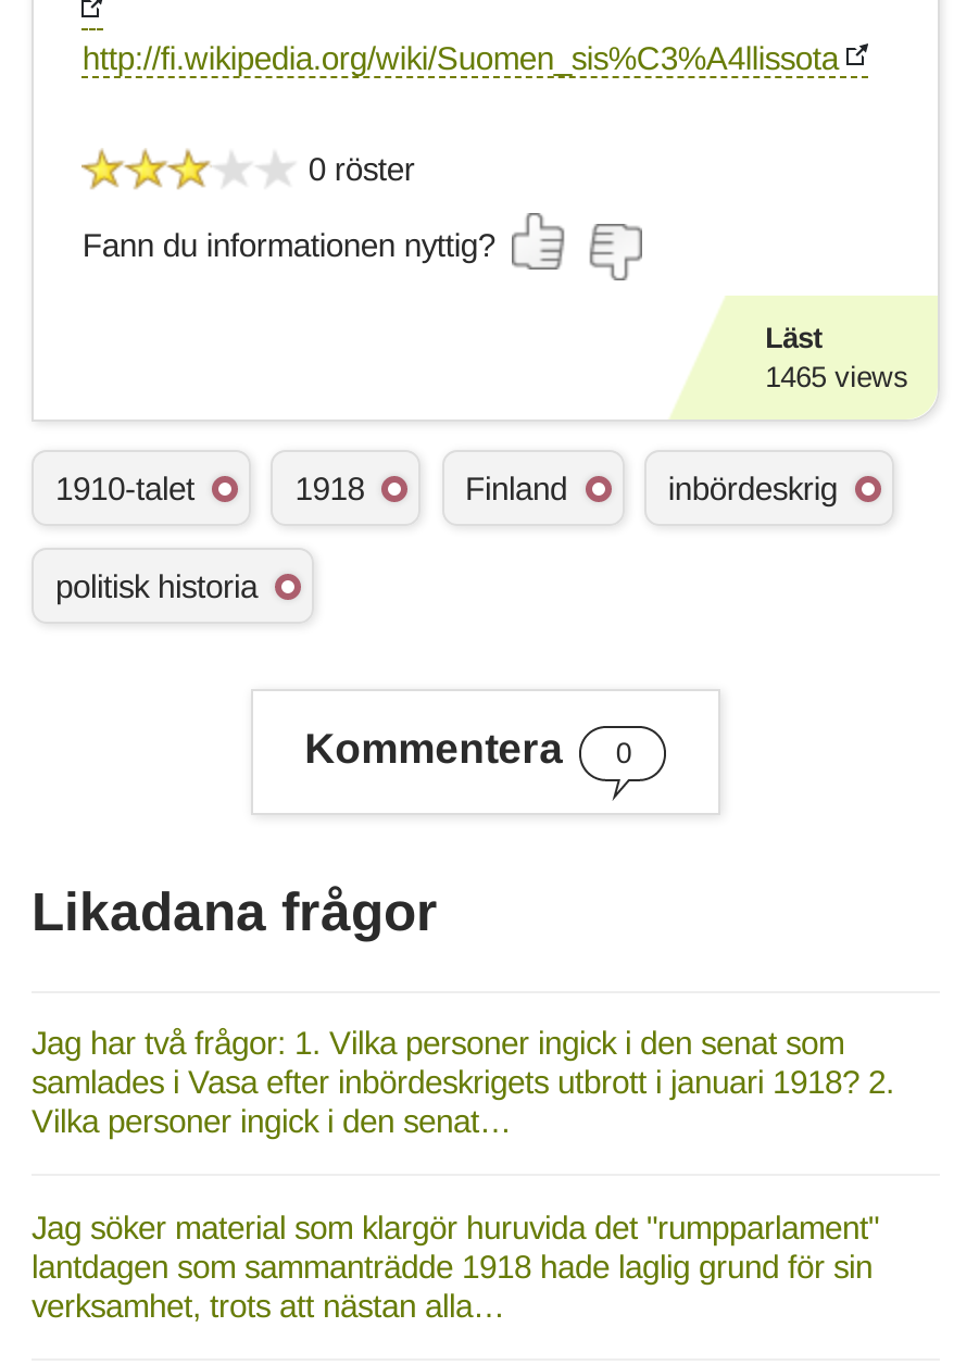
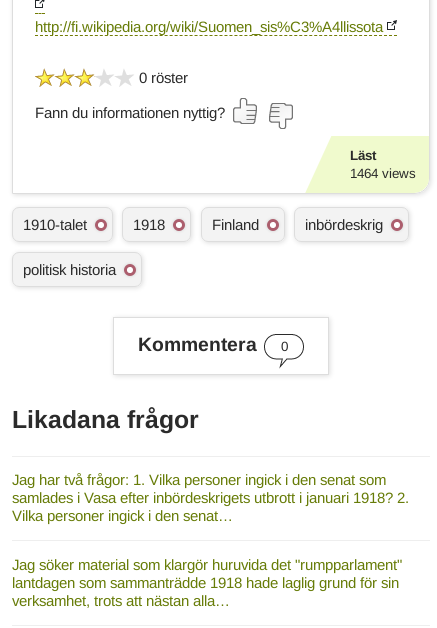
[765,360,909,392] 1465 views -> [350,165,416,180] 1464 views

